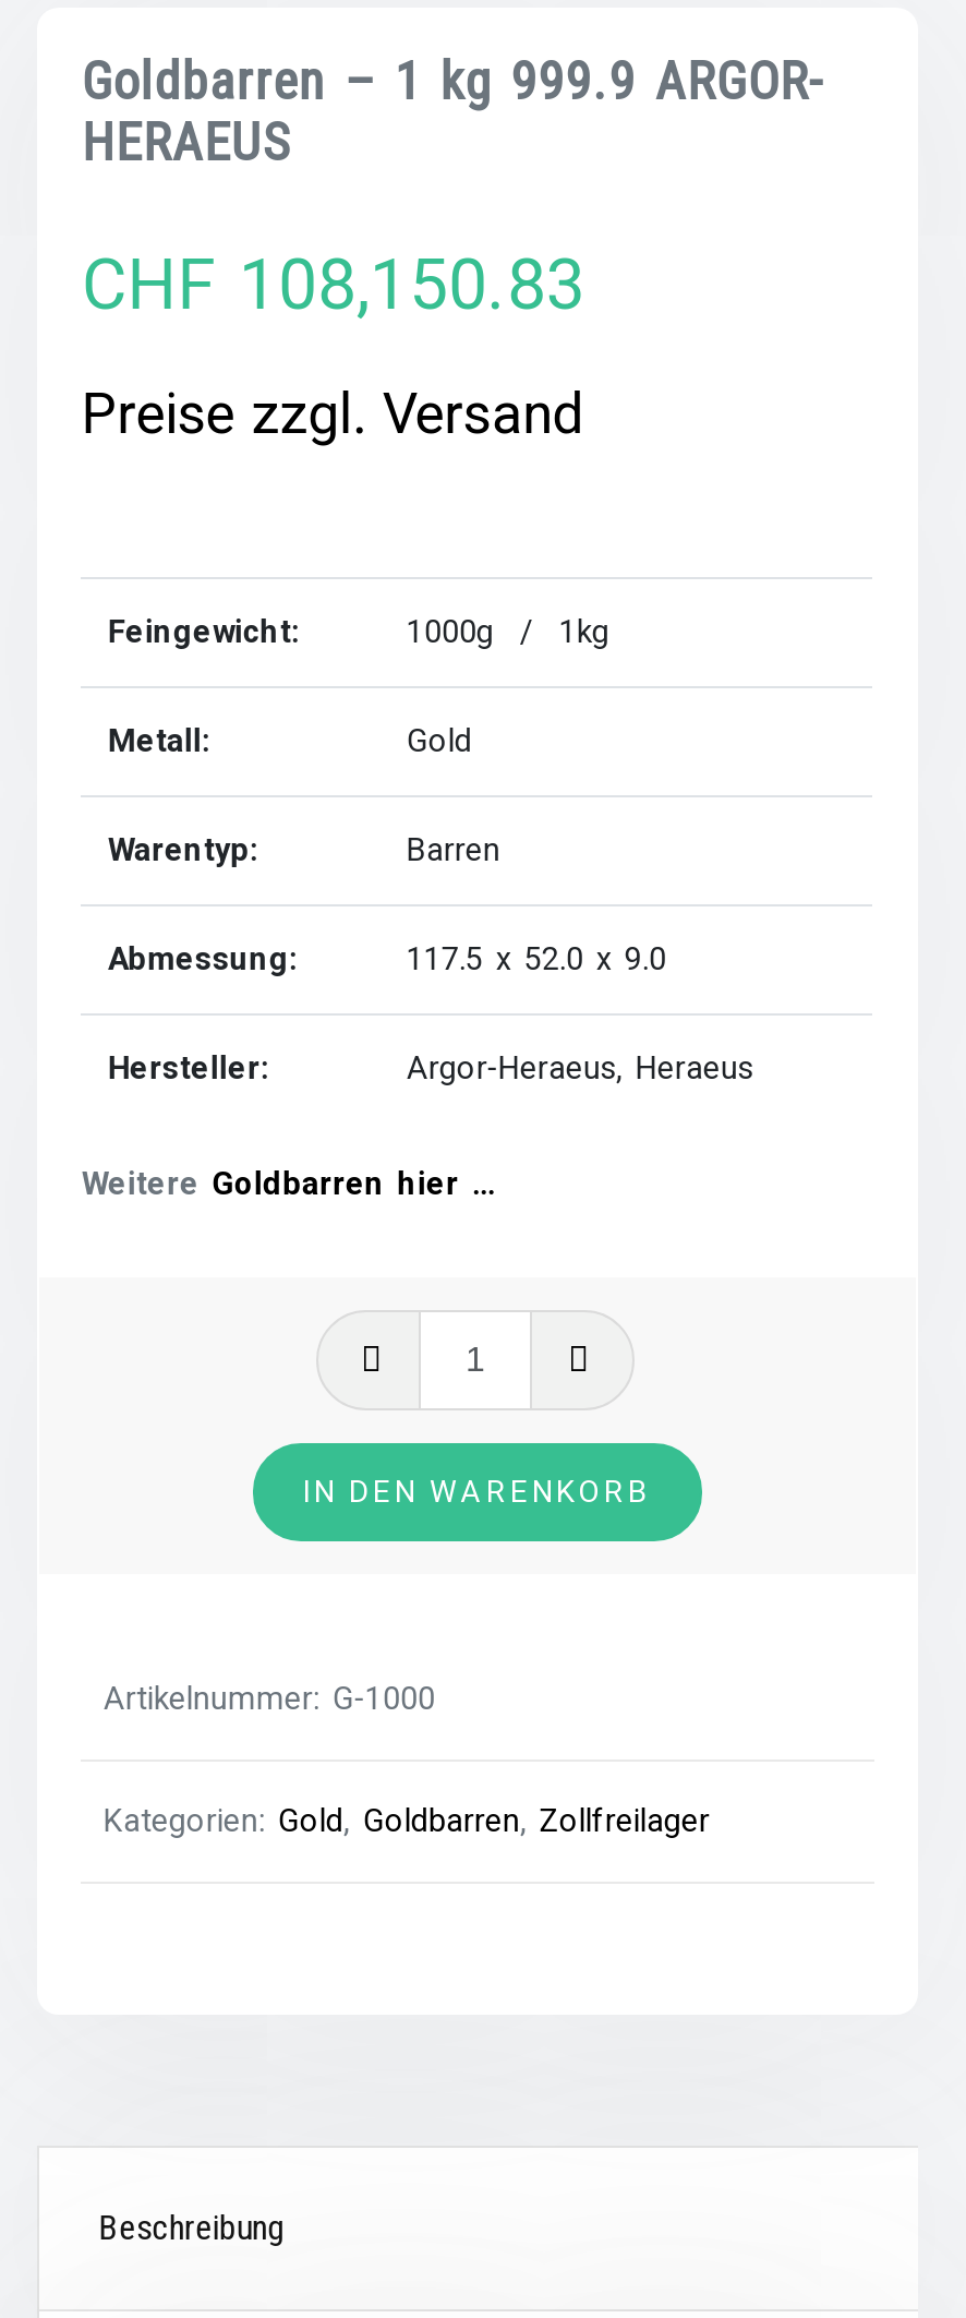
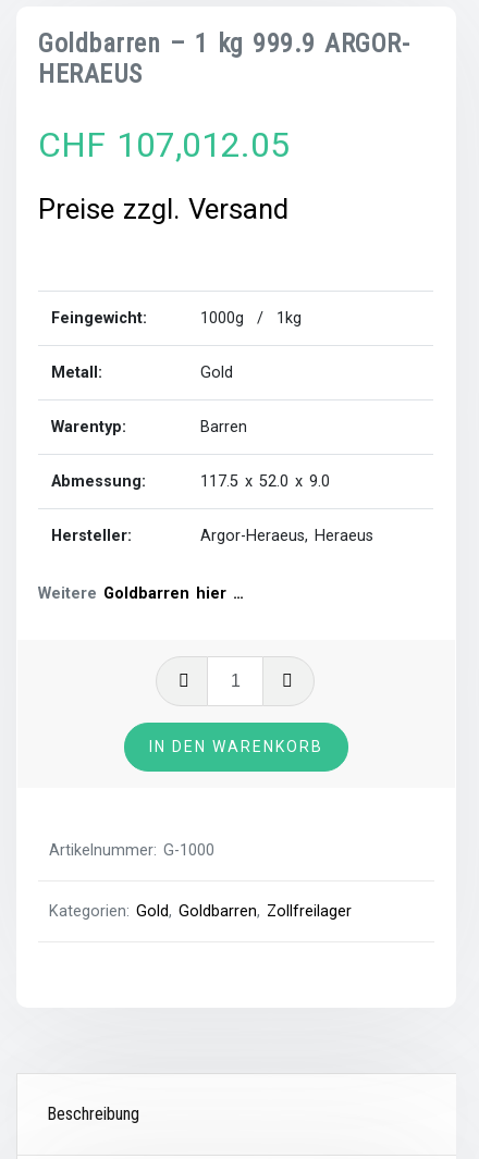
[82,244,585,327] CHF 108,150.83 -> [39,124,290,165] CHF 107,012.05

